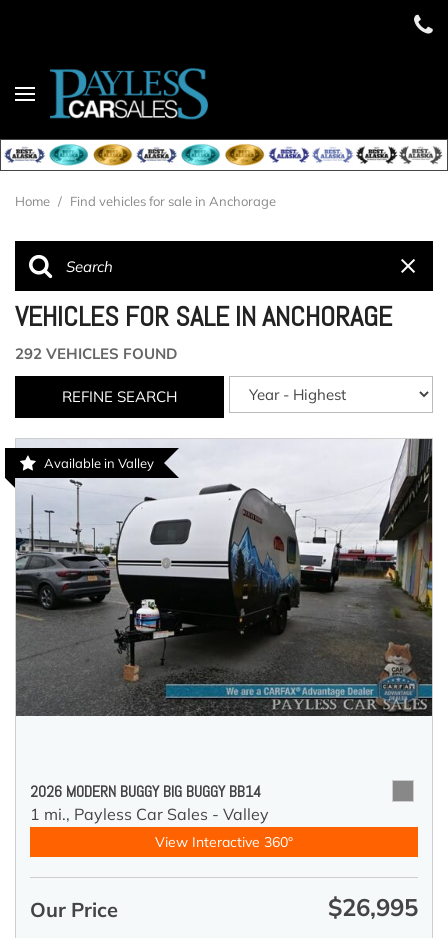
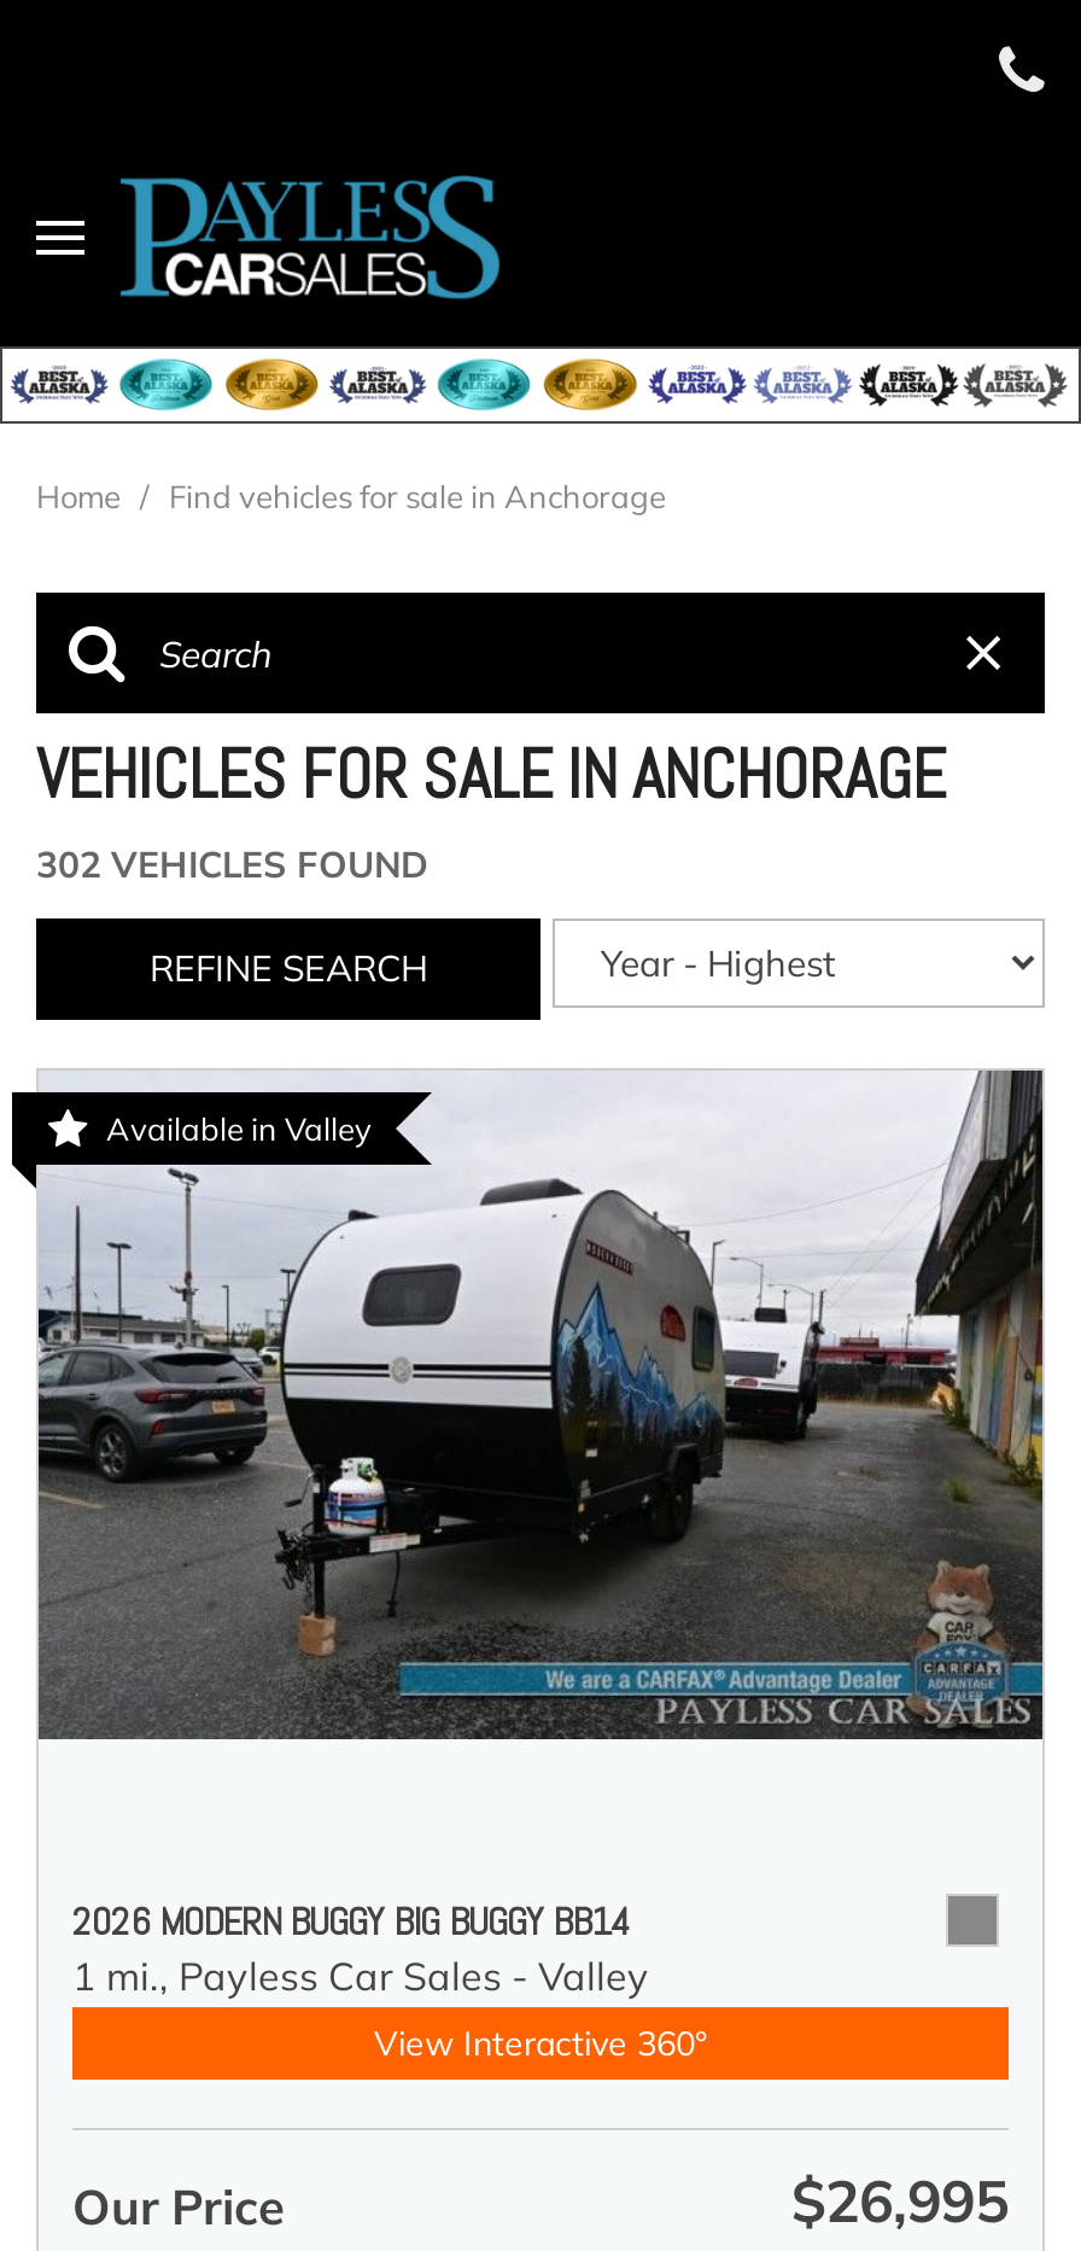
[15,344,177,363] 292 VEHICLES FOUND -> [36,841,427,887] 302 VEHICLES FOUND

